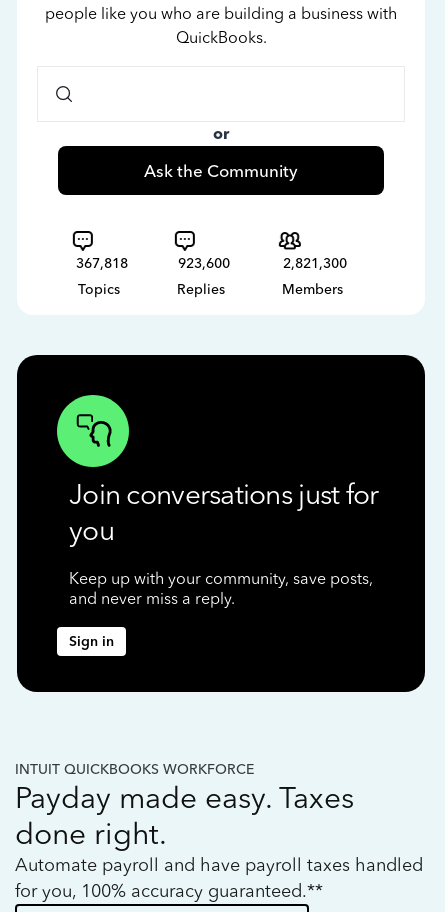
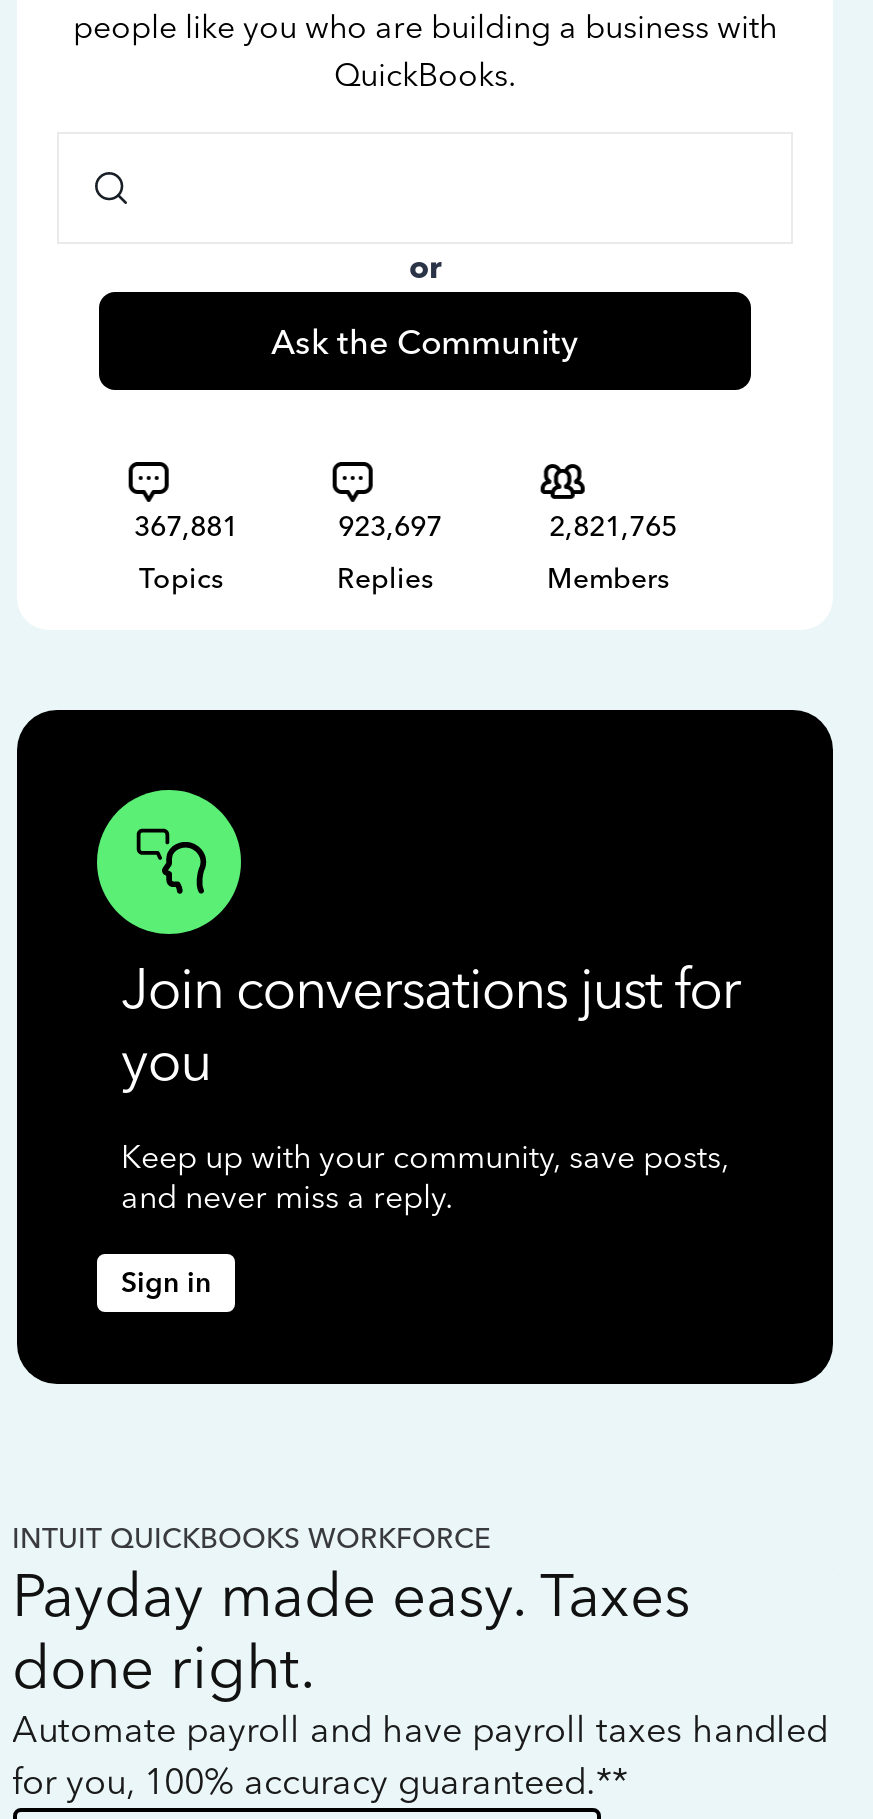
[75,255,127,272] 367,818 -> [134,510,238,544] 367,881
[177,255,229,272] 923,600 -> [338,510,442,544] 923,697
[283,255,347,272] 2,821,300 -> [549,510,677,544] 2,821,765

